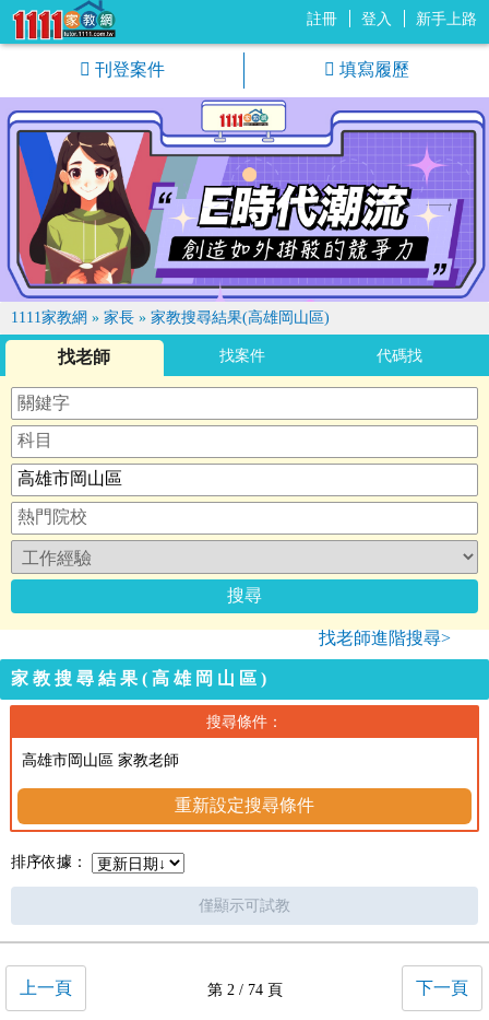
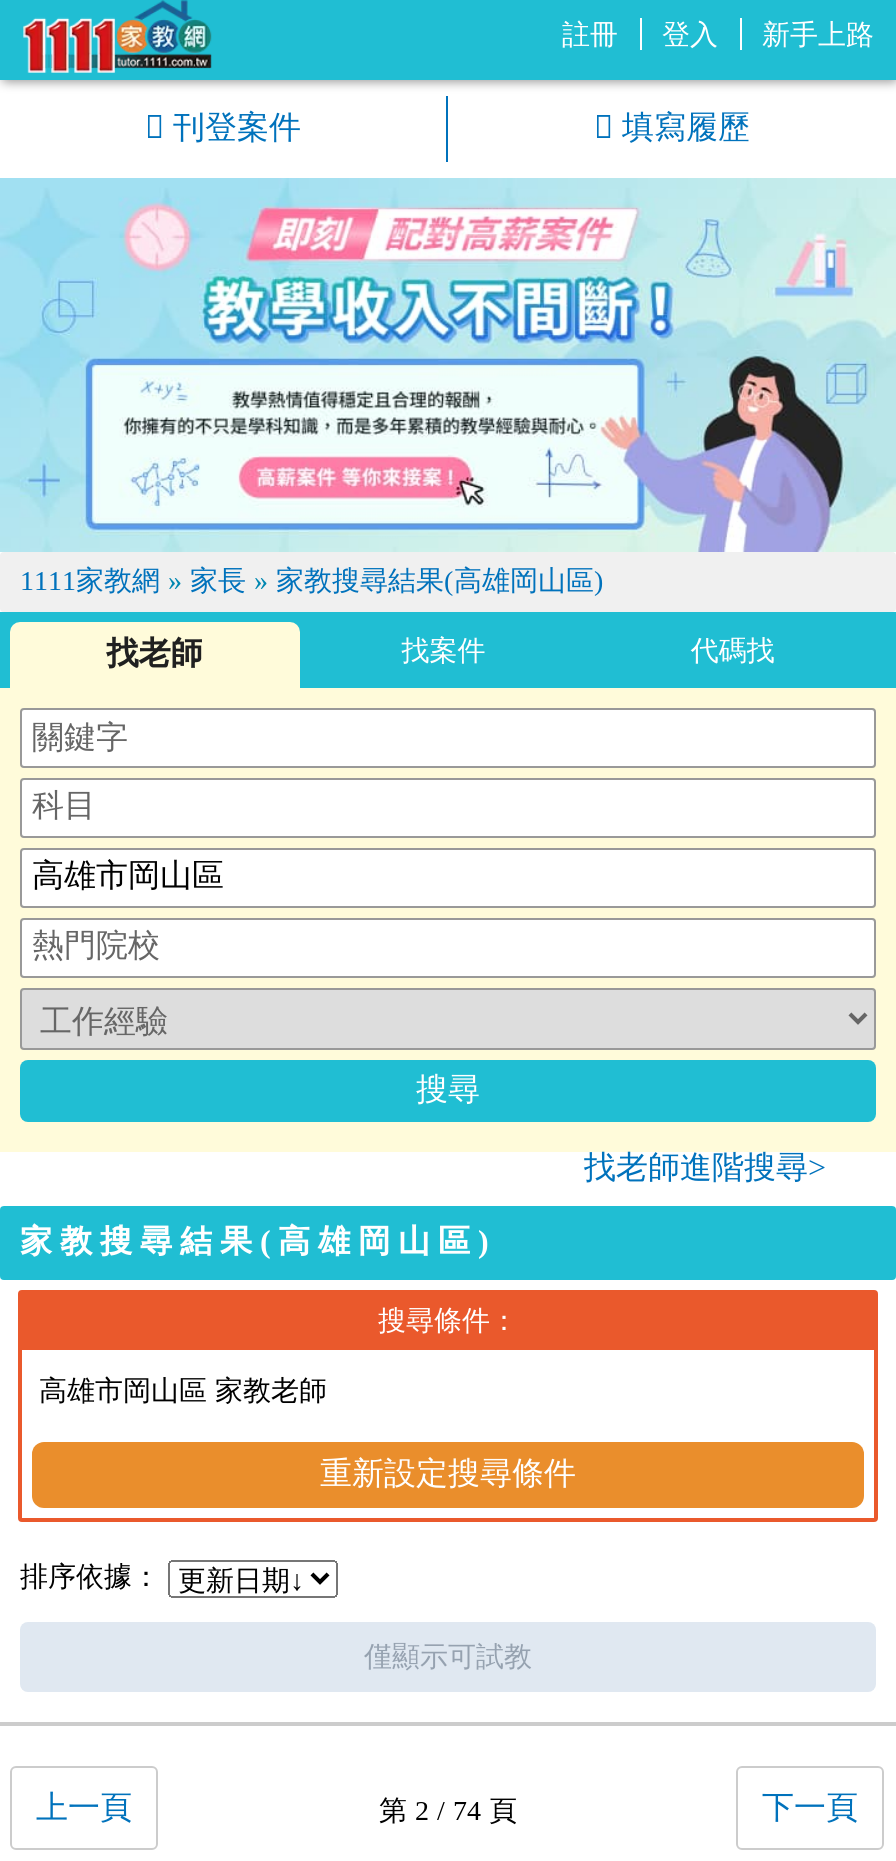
[3,97,486,302] [image] -> [6,178,890,552] [image]

